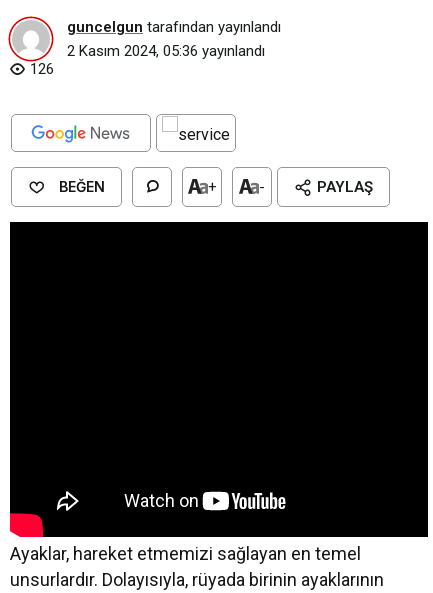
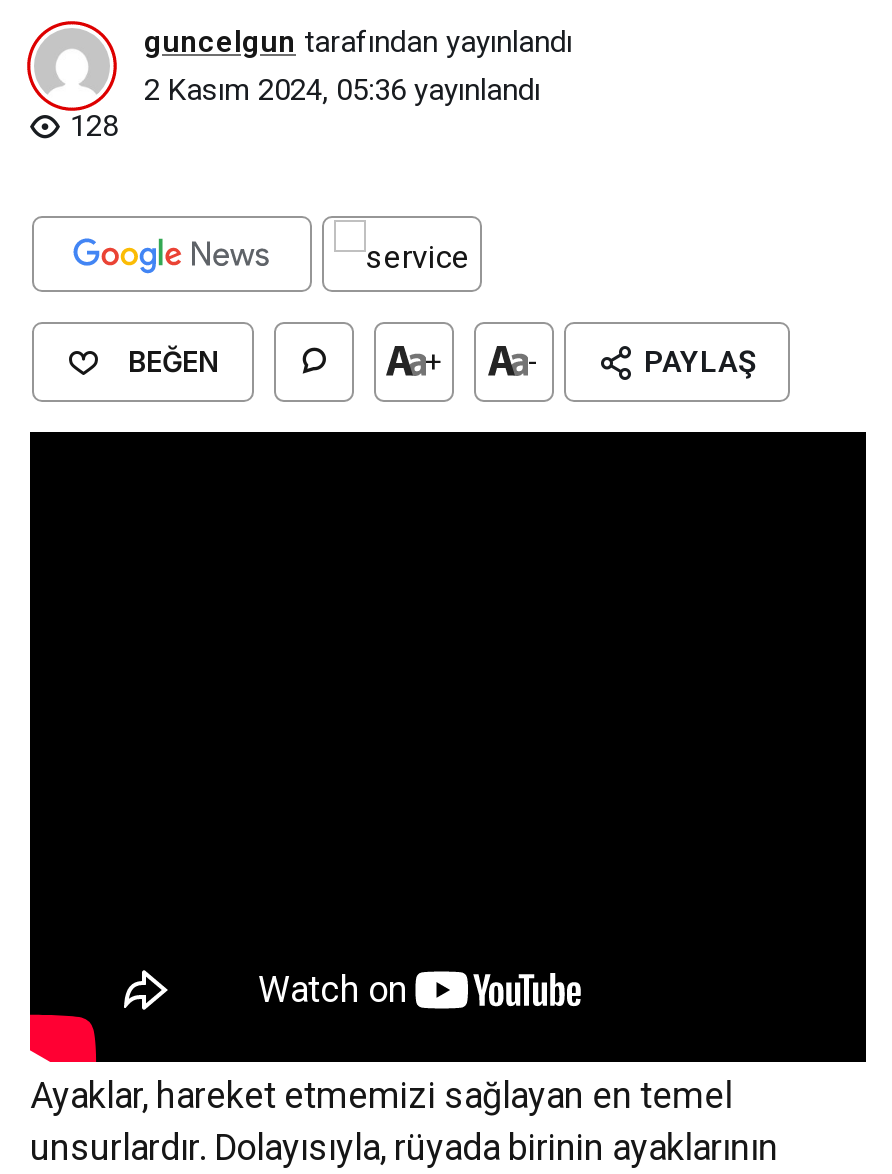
[30,59,54,77] 126 -> [70,107,118,143] 128

